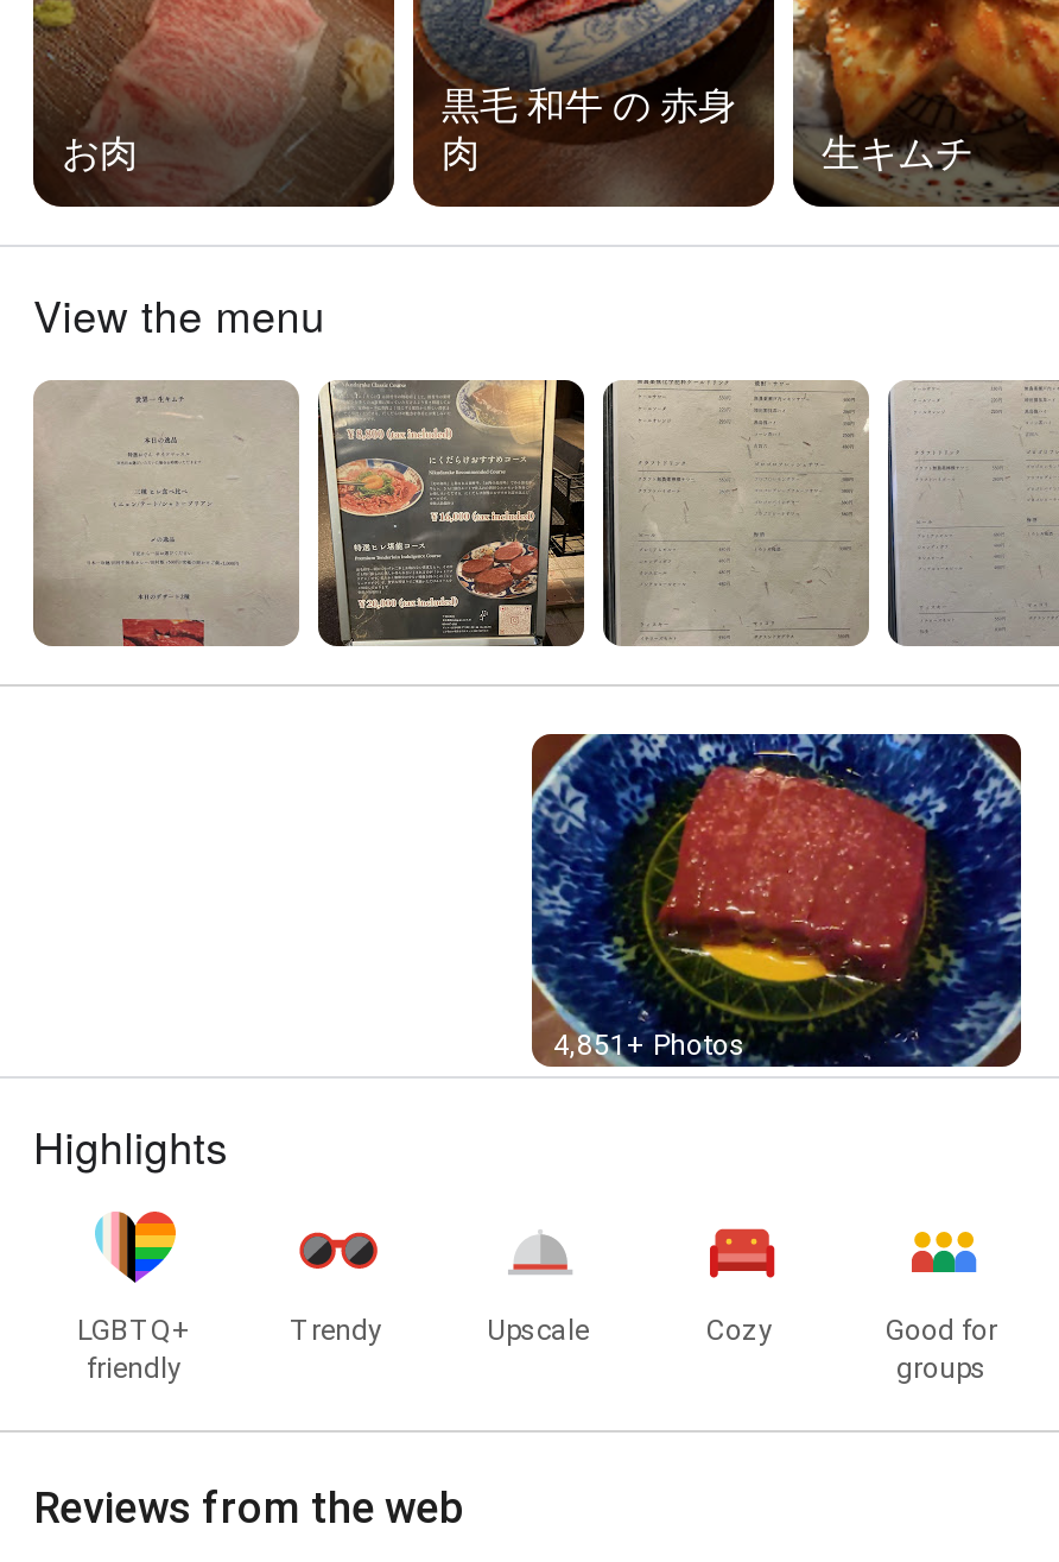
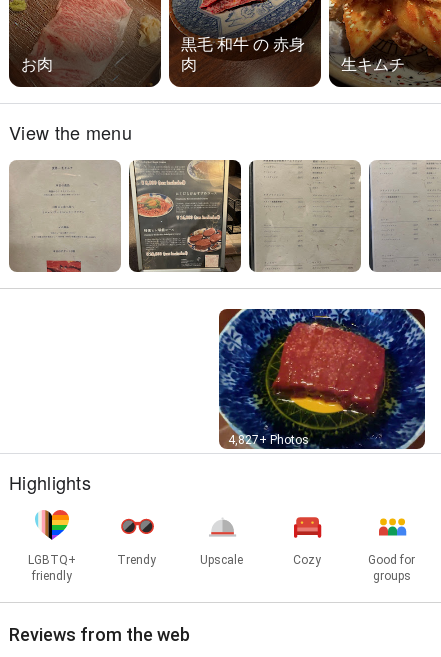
[553,1029,746,1062] 4,851+ Photos -> [228,433,309,447] 4,827+ Photos

